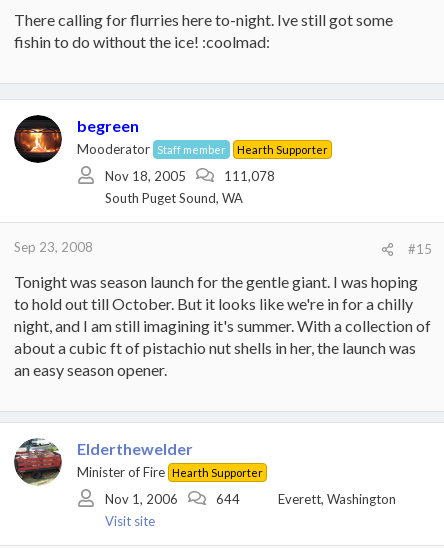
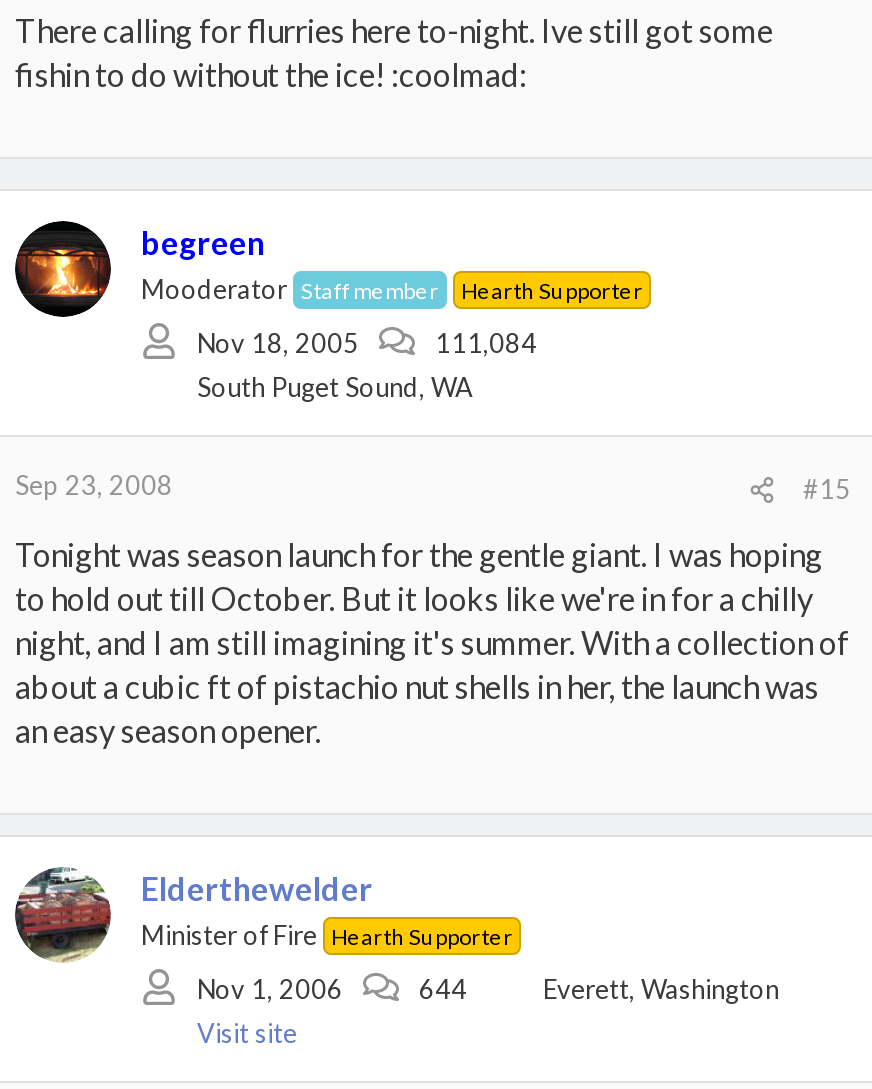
[224,167,275,183] 111,078 -> [435,326,537,358] 111,084

